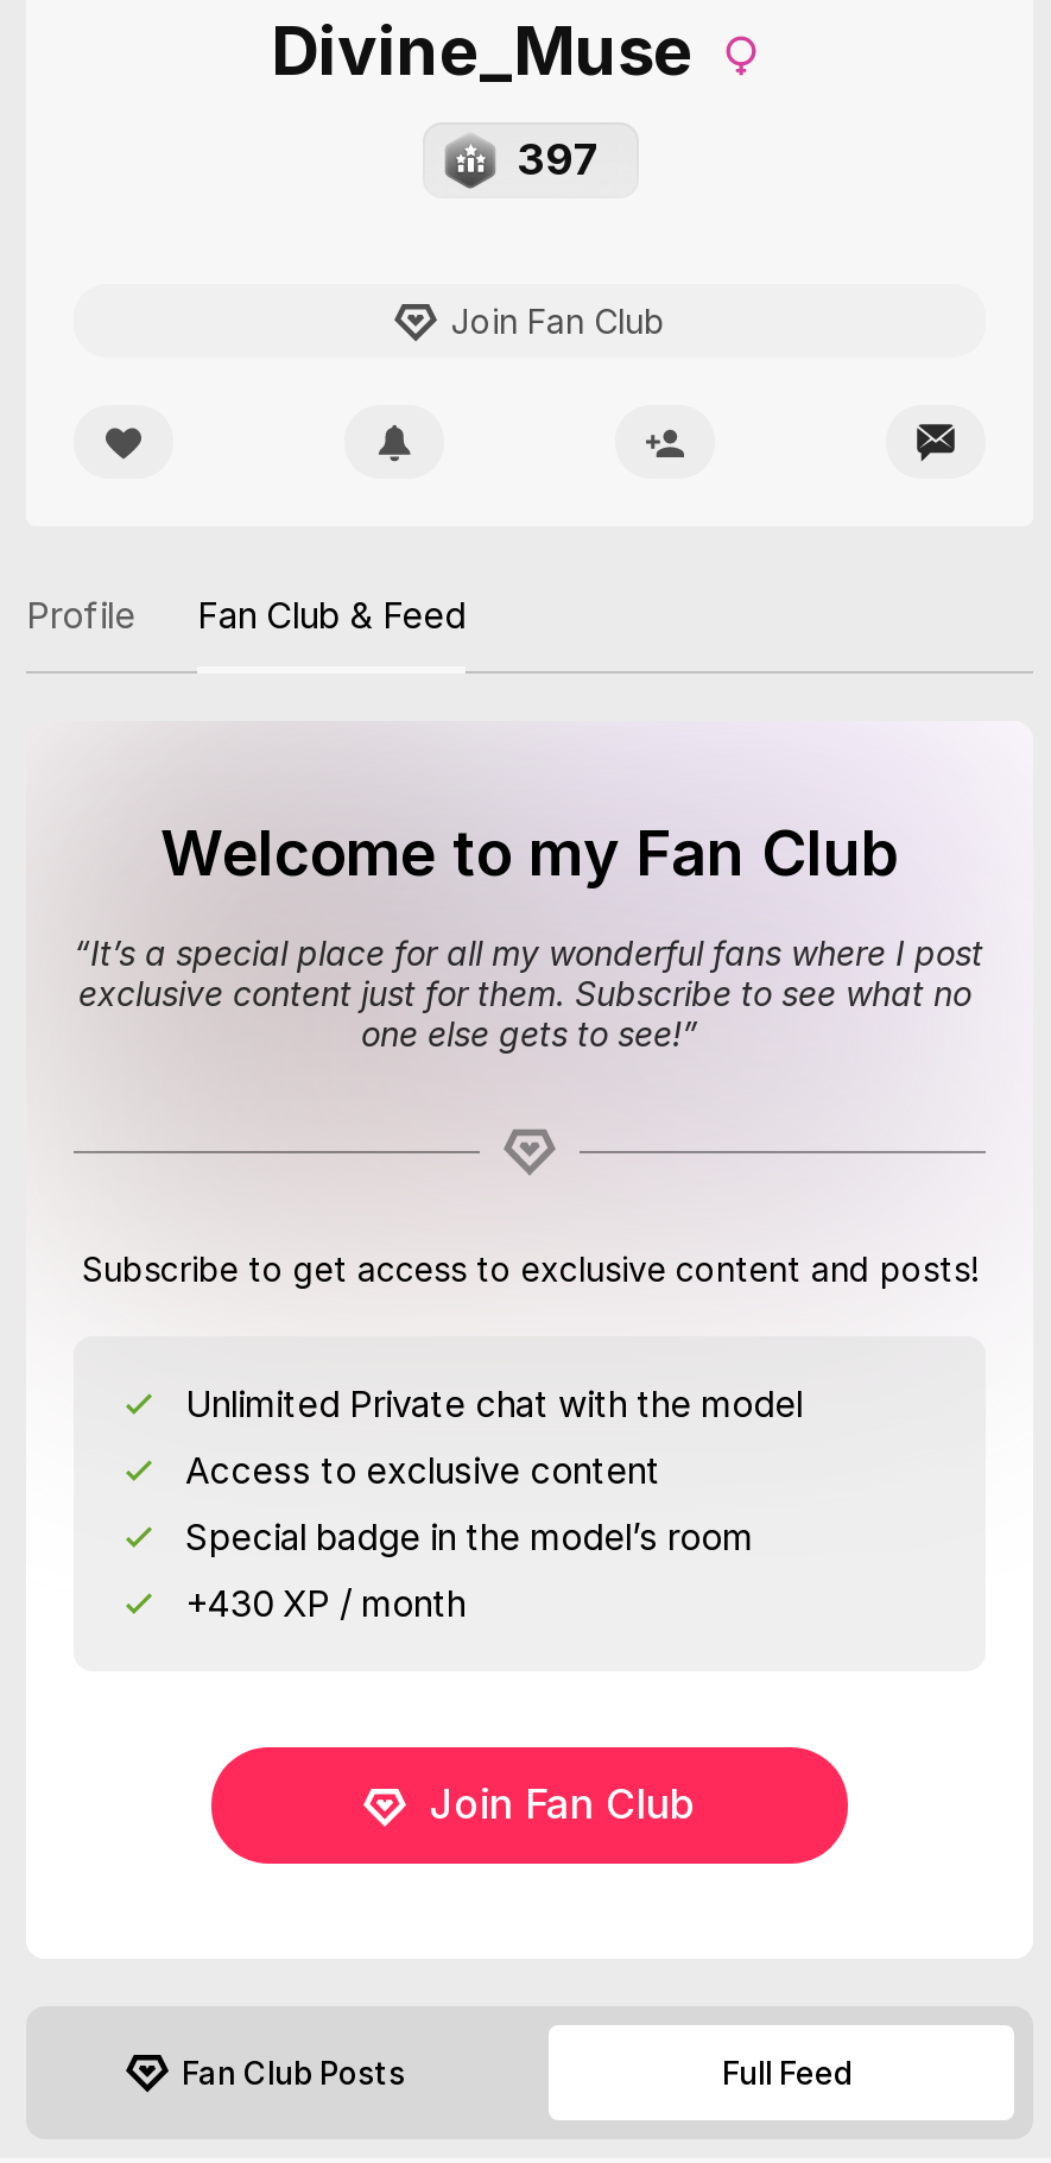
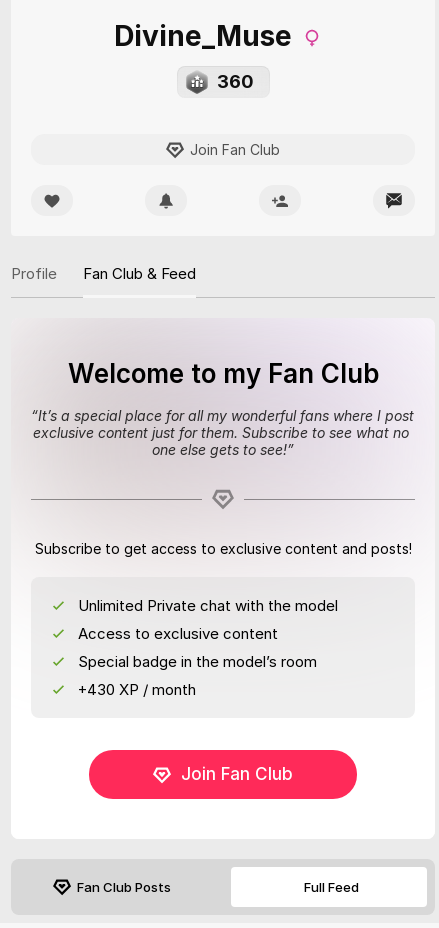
[517,134,600,184] 397 -> [216,71,253,92] 360

